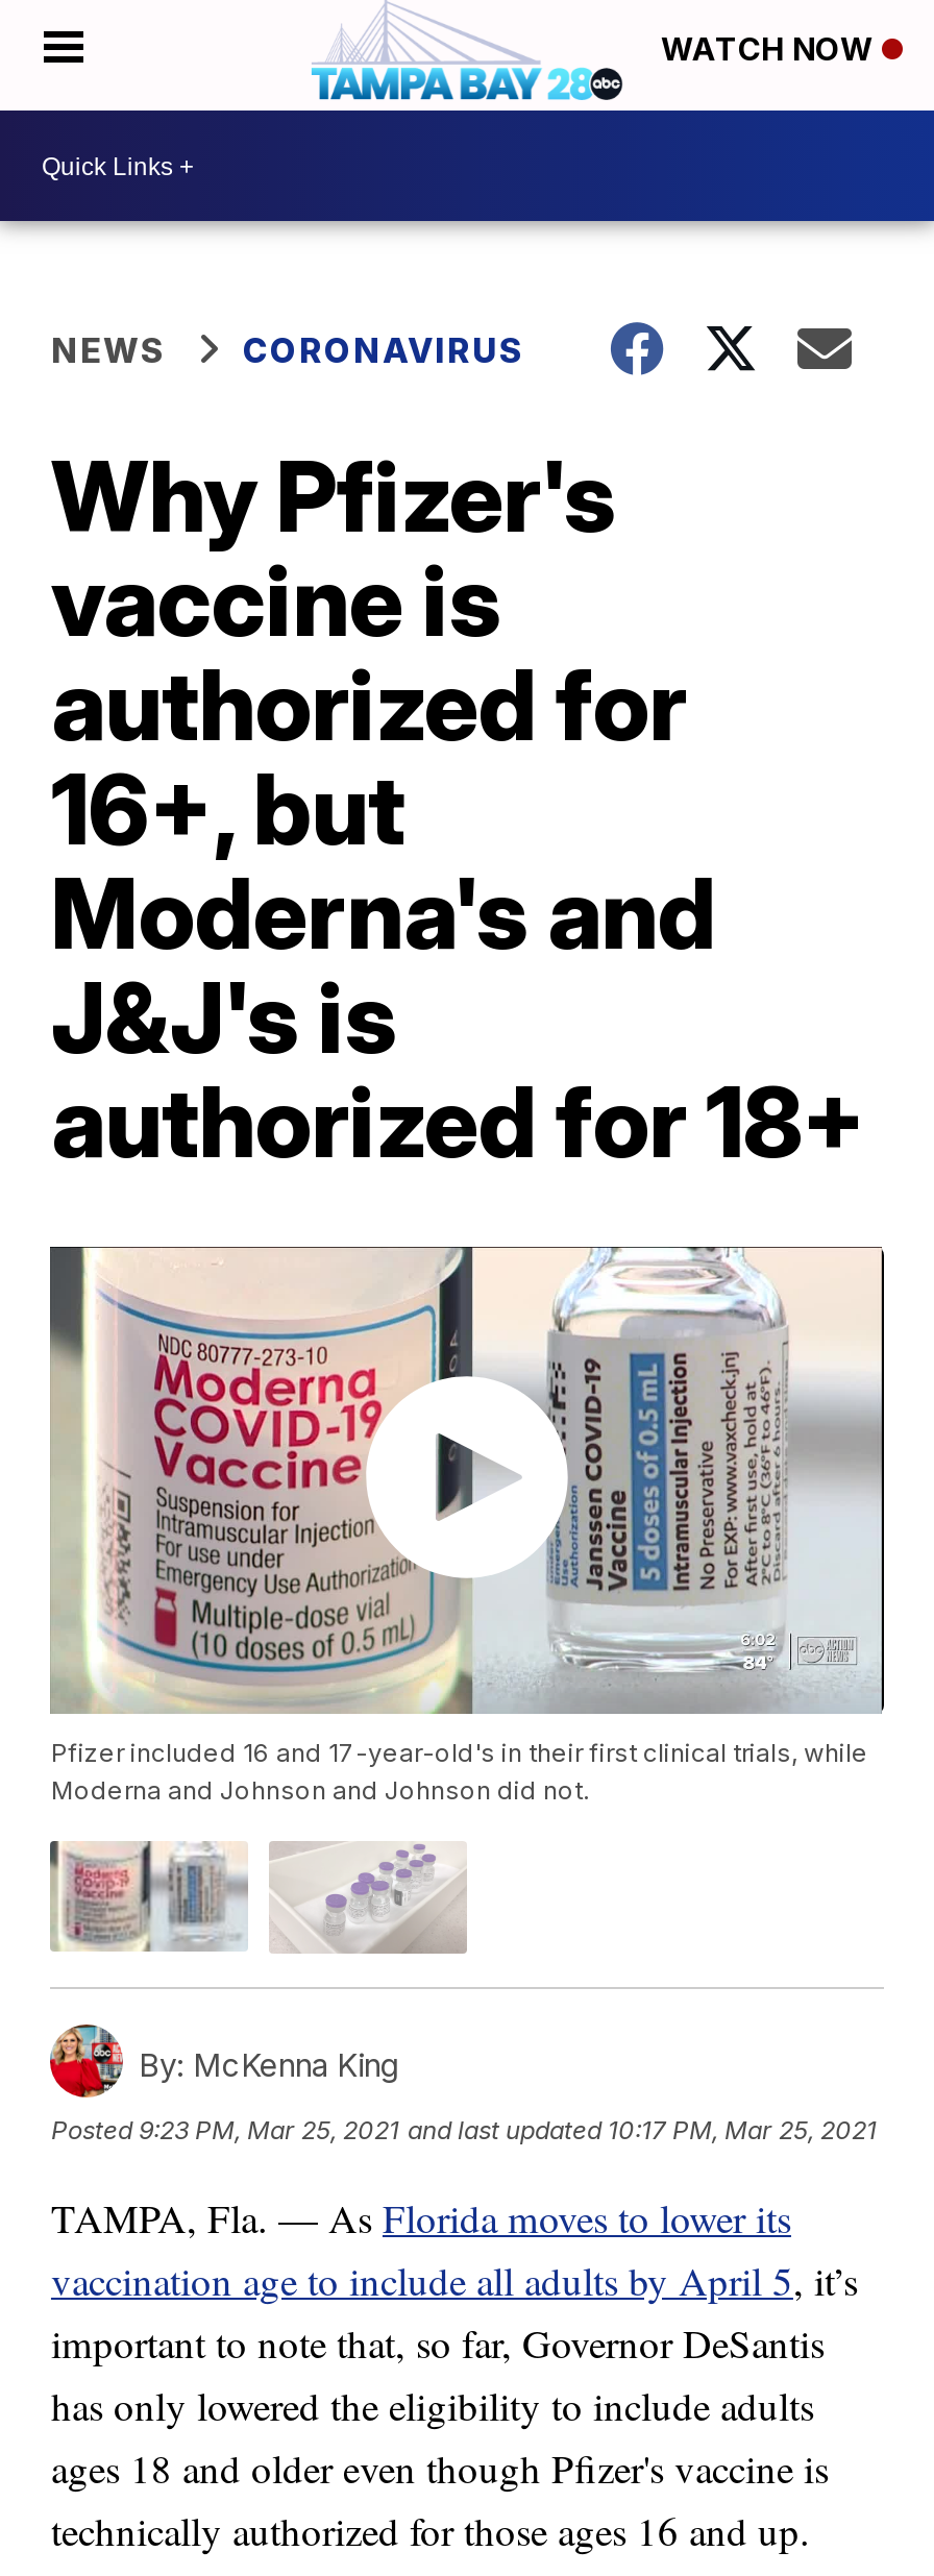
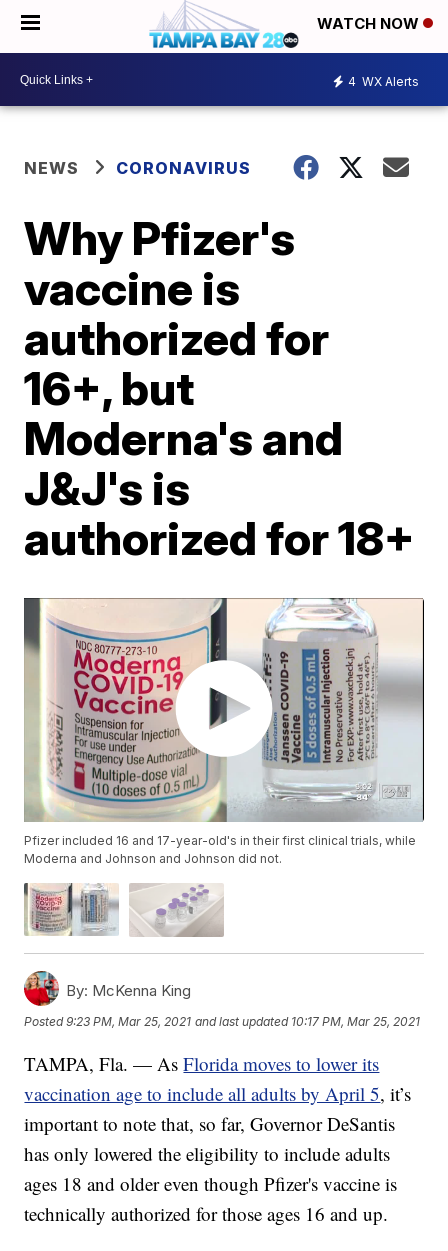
none -> [348,73,419,88] 4 WX Alerts

